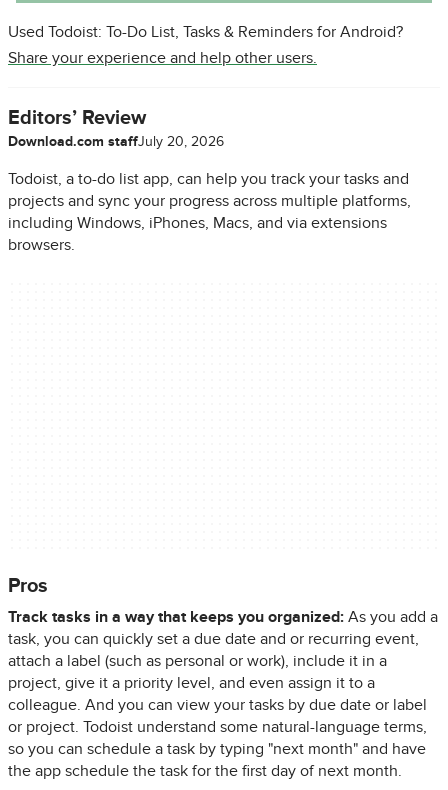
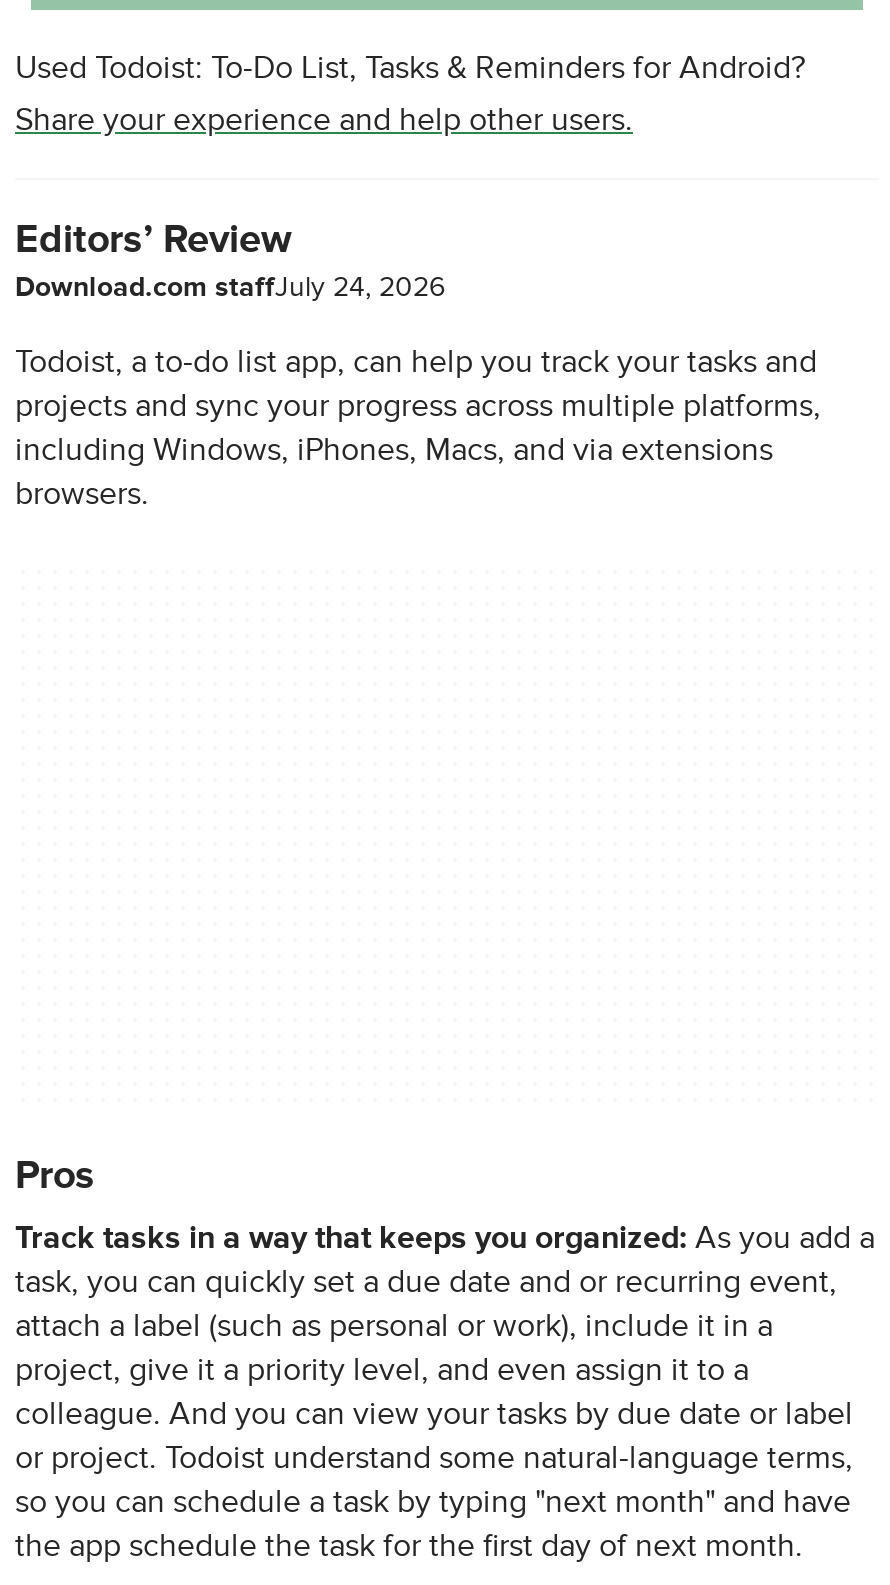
[8,133,224,150] Download.com staffJuly 20, 2026 -> [15,270,445,304] Download.com staffJuly 24, 2026

